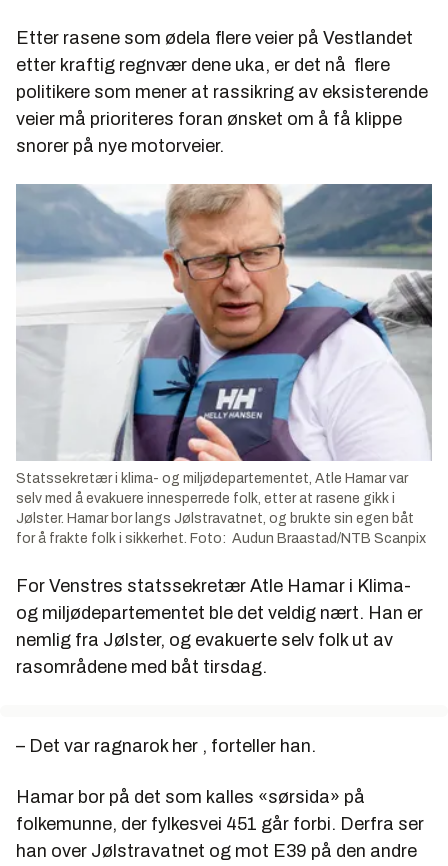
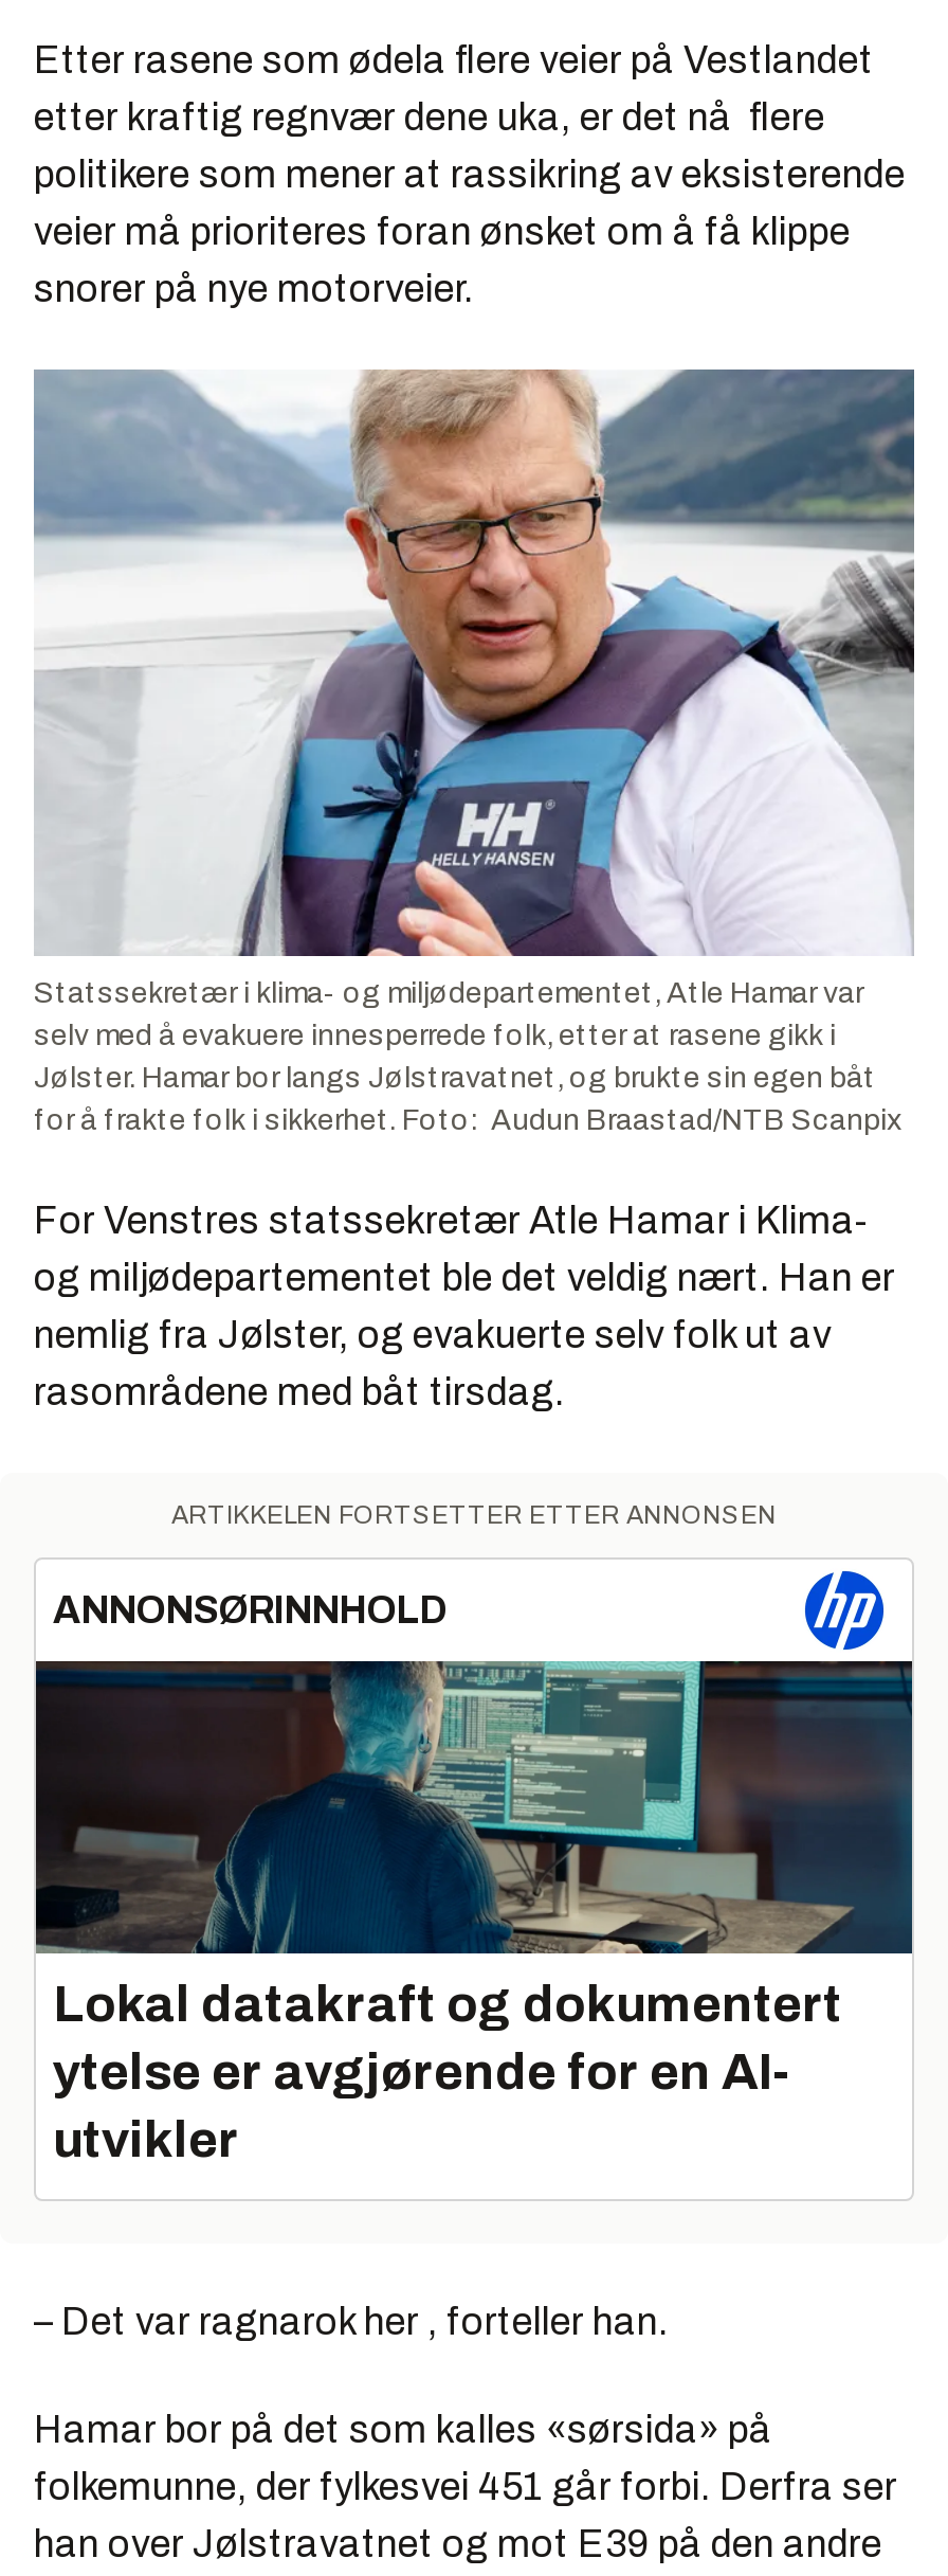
none -> [34,1500,914,1956] [image] | ARTIKKELEN FORTSETTER ETTER ANNONSEN | ANNONSØRINNHOLD
none -> [53,1977,842,2167] Lokal datakraft og dokumentert | ytelse er avgjørende for en AI- | utvikler

